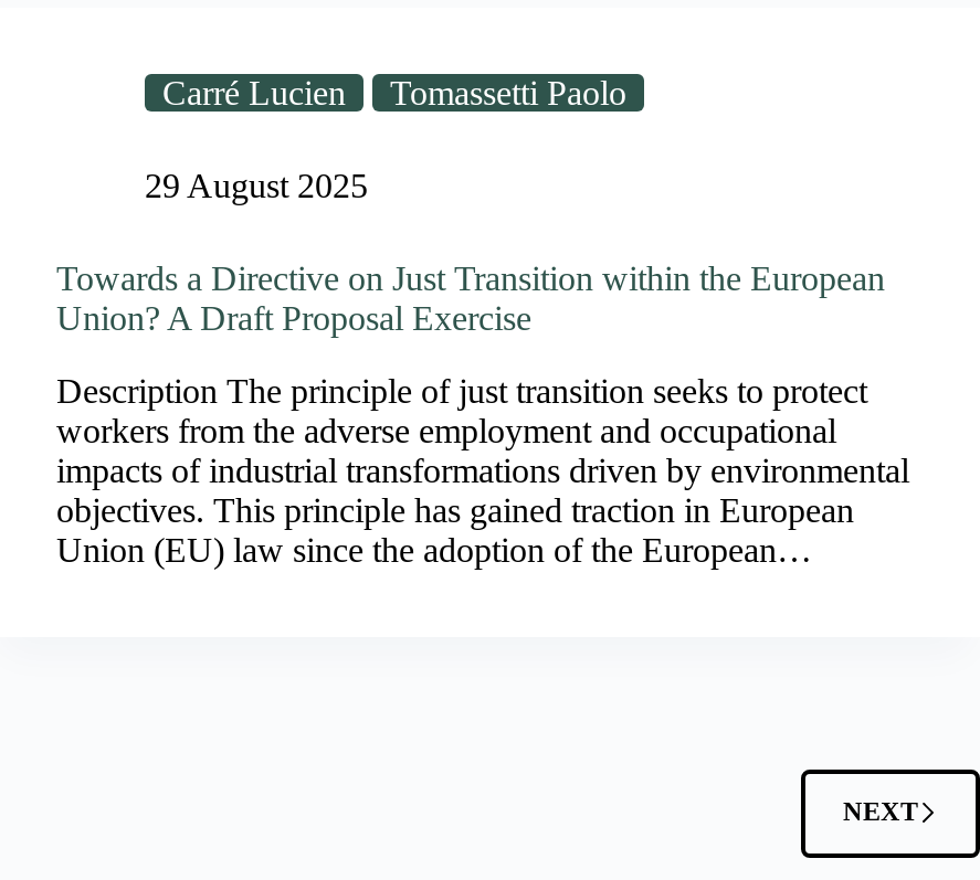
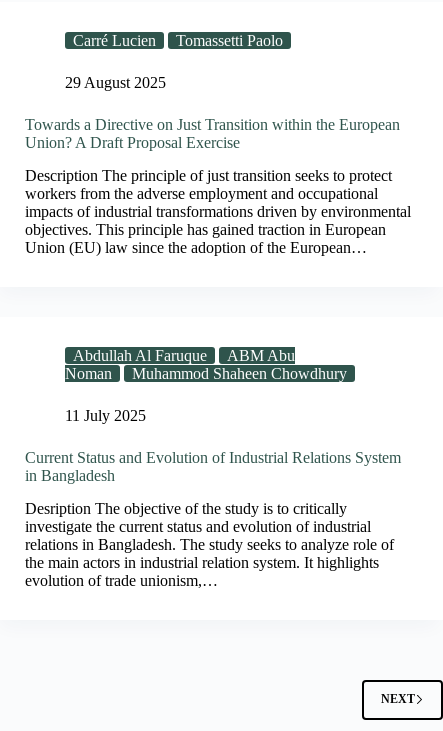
none -> [25,347,401,589] Abdullah Al Faruque | ABM Abu | Noman | Muhammod Shaheen Chowdhury | 11 July 2025 | Current Status and Evolution of Industrial Relations System | in Bangladesh | Desription The objective of the study is to critically | investigate the current status and evolution of industrial | relations in Bangladesh. The study seeks to analyze role of | the main actors in industrial relation system. It highlights | evolution of trade unionism,…

